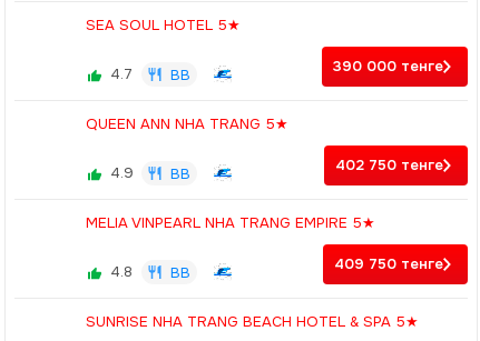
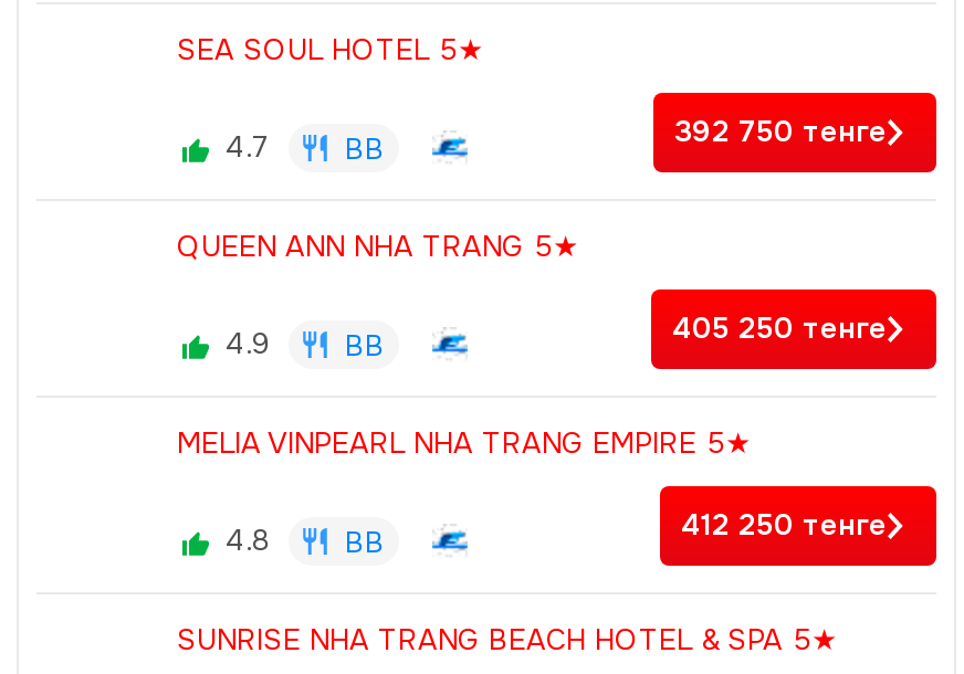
[332,57,443,76] 390 000 тенге -> [674,113,887,150] 392 750 тенге
[335,156,443,174] 402 750 тенге -> [672,309,887,347] 405 250 тенге
[334,254,443,273] 409 750 тенге -> [681,506,887,544] 412 250 тенге

